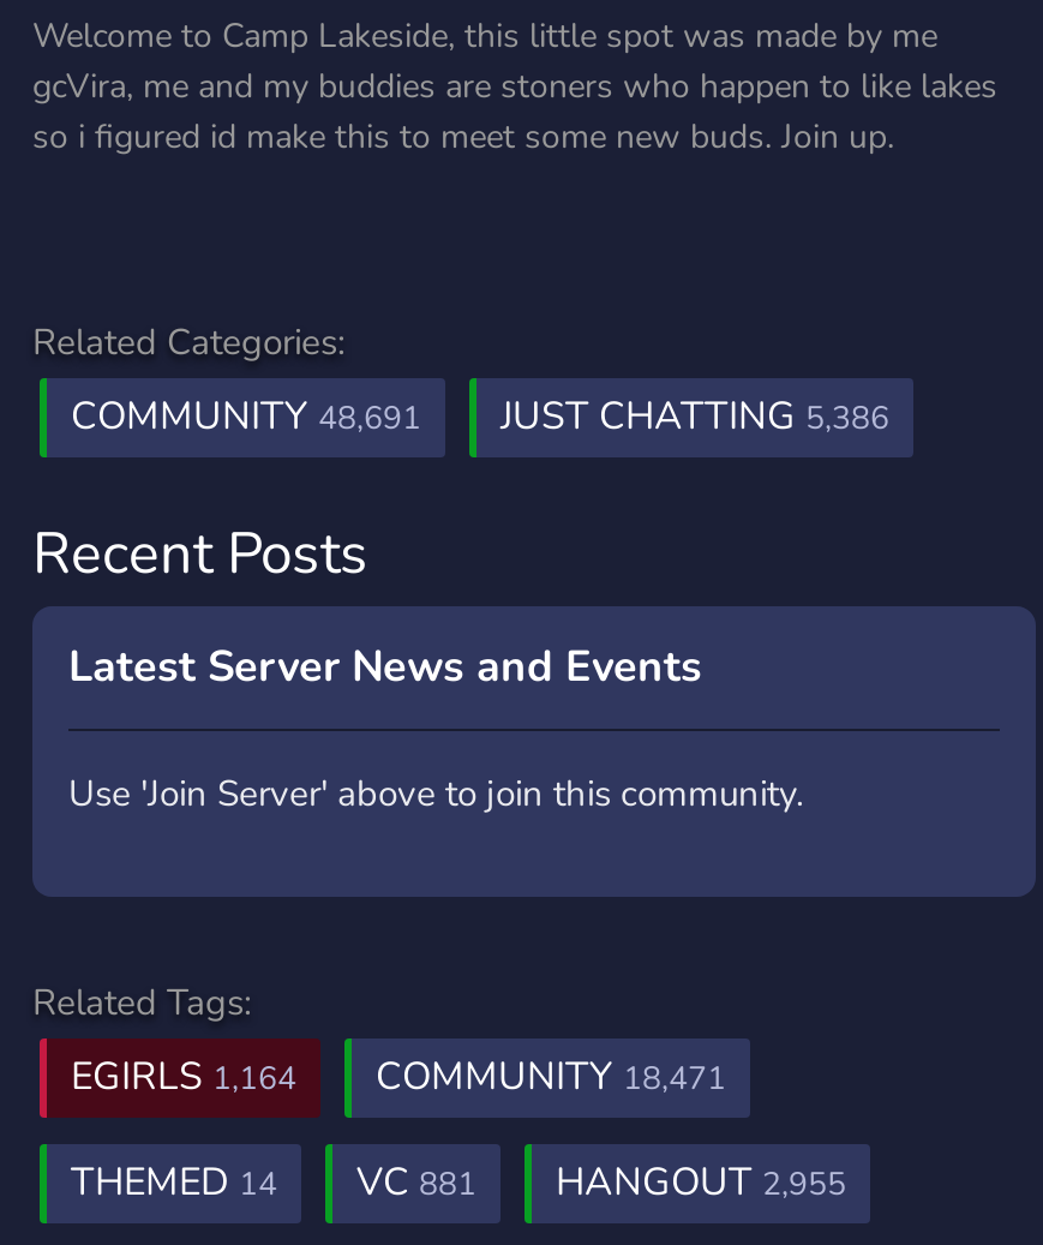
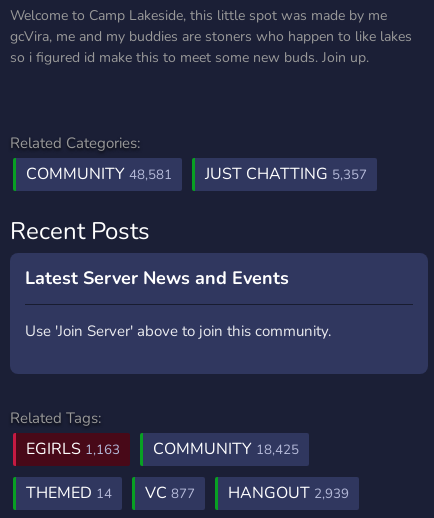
[71,390,421,443] COMMUNITY 48,691 -> [26,163,172,185] COMMUNITY 48,581
[500,390,889,443] JUST CHATTING 5,386 -> [205,163,367,185] JUST CHATTING 5,357
[71,1051,296,1103] EGIRLS 1,164 -> [26,438,120,460] EGIRLS 1,163
[376,1051,726,1103] COMMUNITY 18,471 -> [153,438,299,460] COMMUNITY 18,425
[356,1156,476,1209] VC 881 -> [145,482,195,504] VC 877
[556,1156,846,1209] HANGOUT 2,955 -> [228,482,349,504] HANGOUT 2,939

